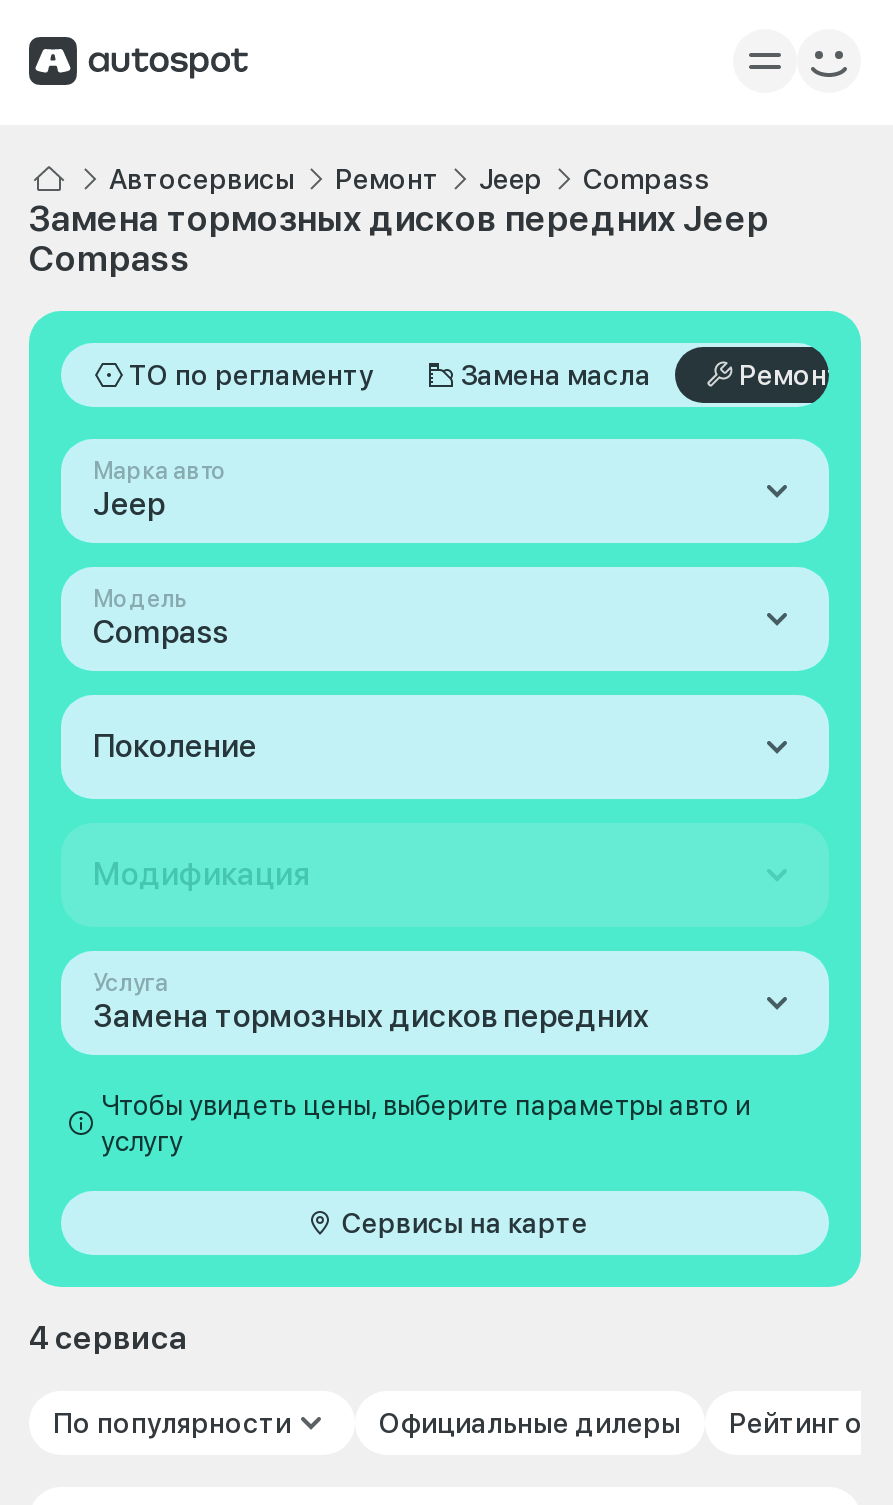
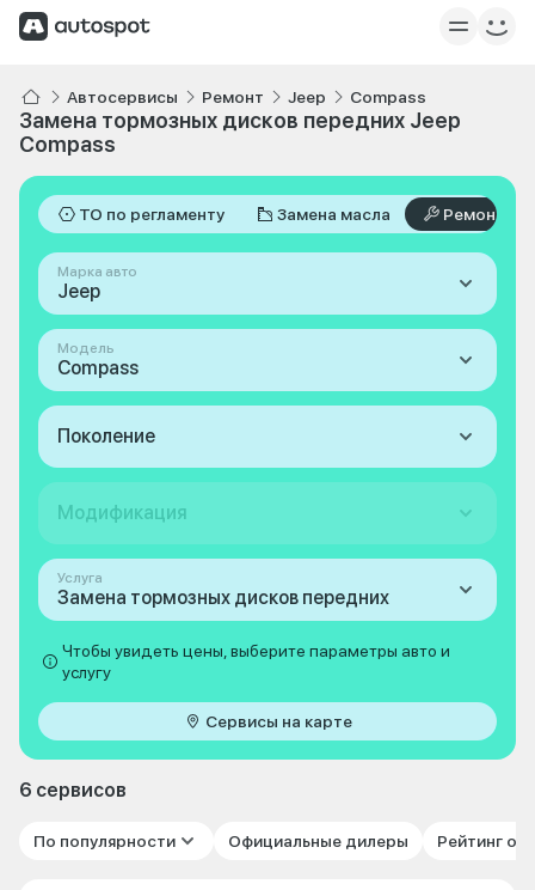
[29,1319,187,1357] 4 сервиса -> [19,779,127,801] 6 сервисов

